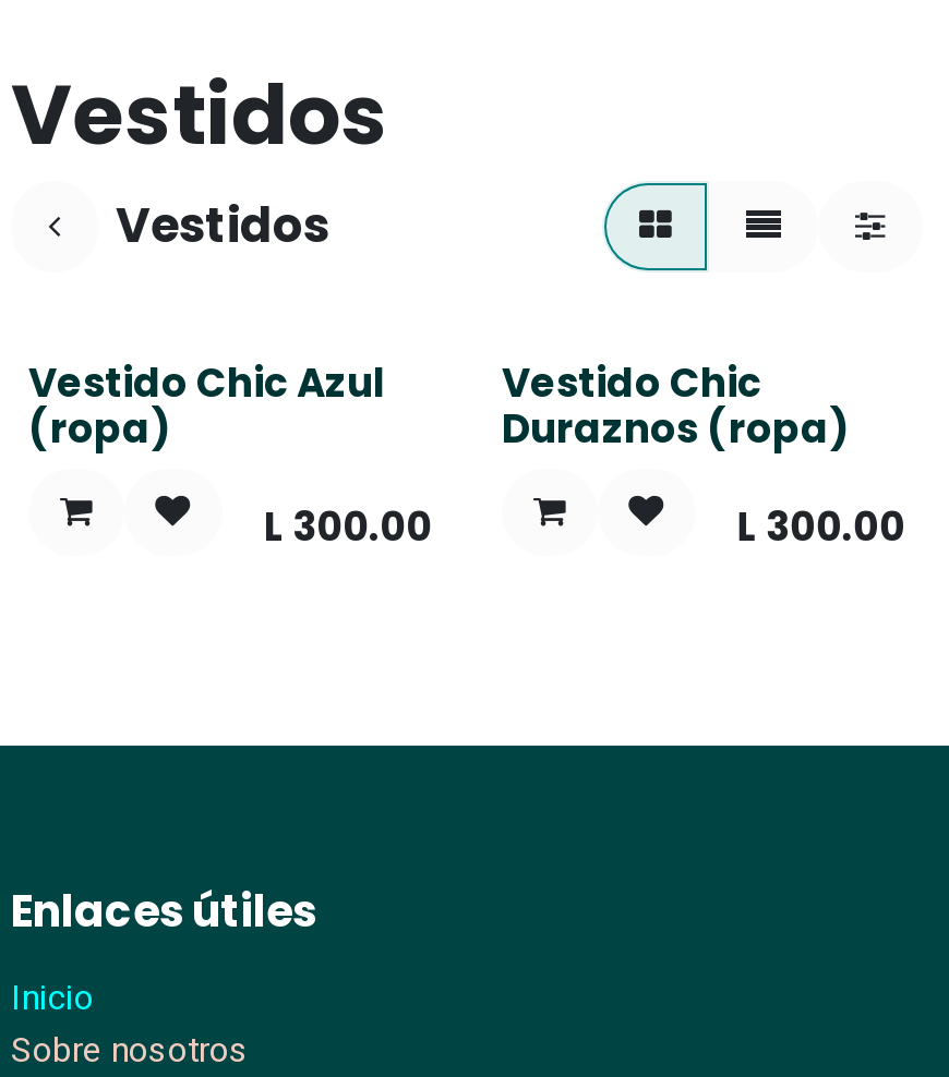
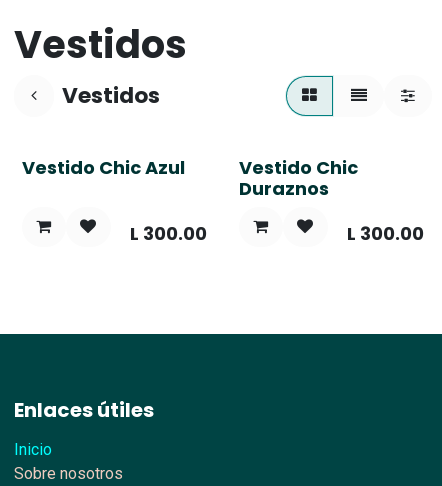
[28,400,172,455] (ropa) -> none
[502,400,851,455] Duraznos (ropa) -> [239,176,329,201] Duraznos

